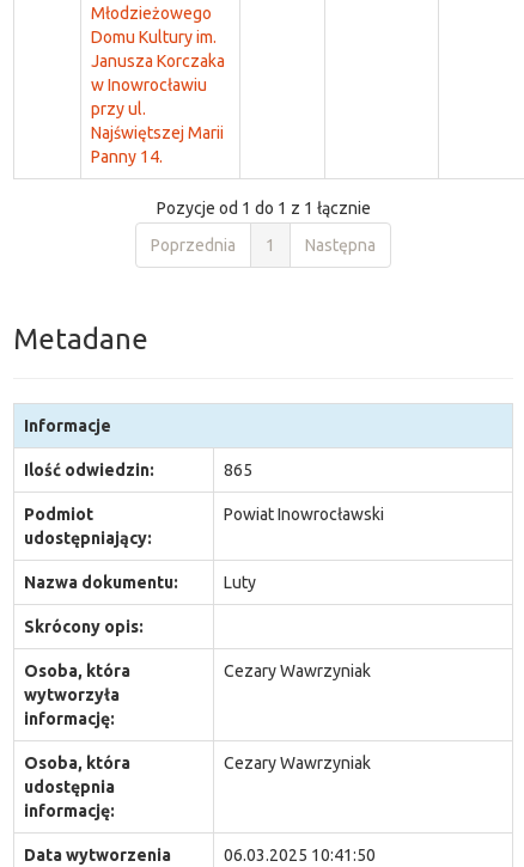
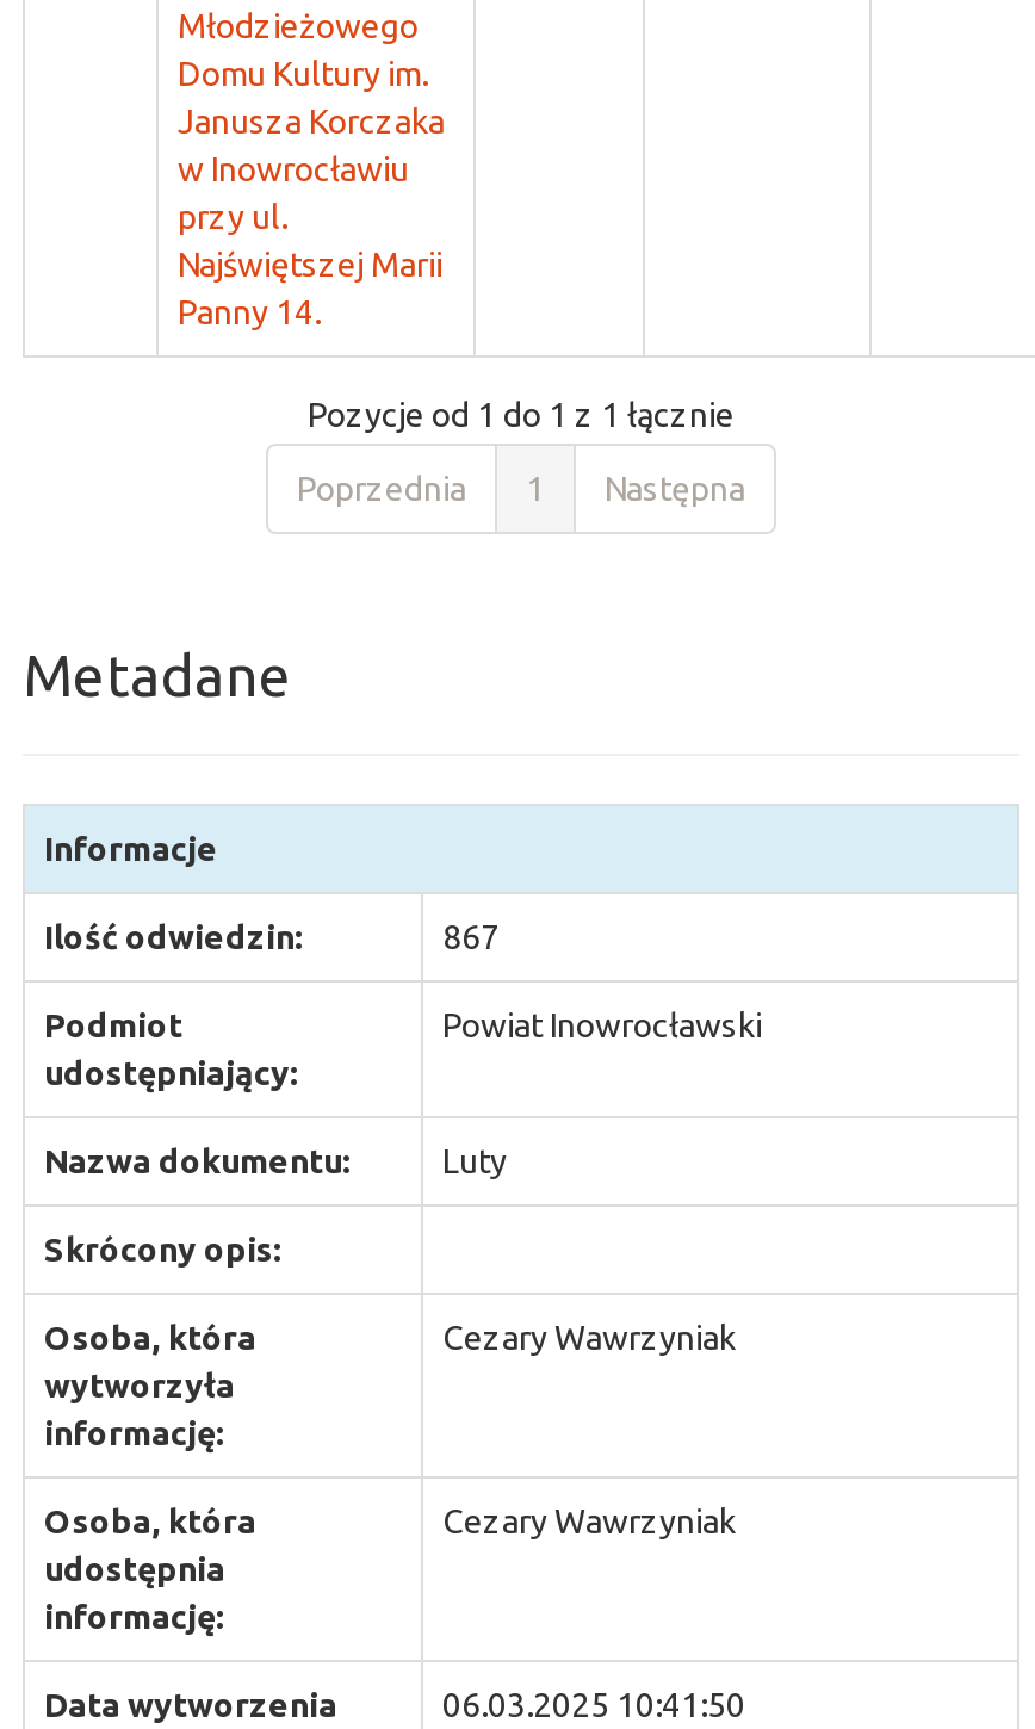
[224,460,252,480] 865 -> [442,918,500,956] 867

